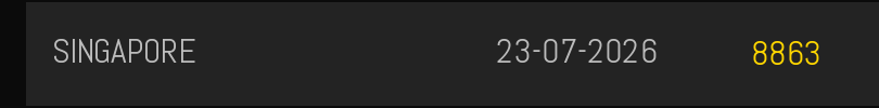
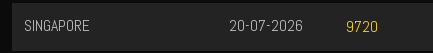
[496,31,657,74] 23-07-2026 -> [229,16,303,36] 20-07-2026
[752,32,821,75] 8863 -> [346,17,378,37] 9720

